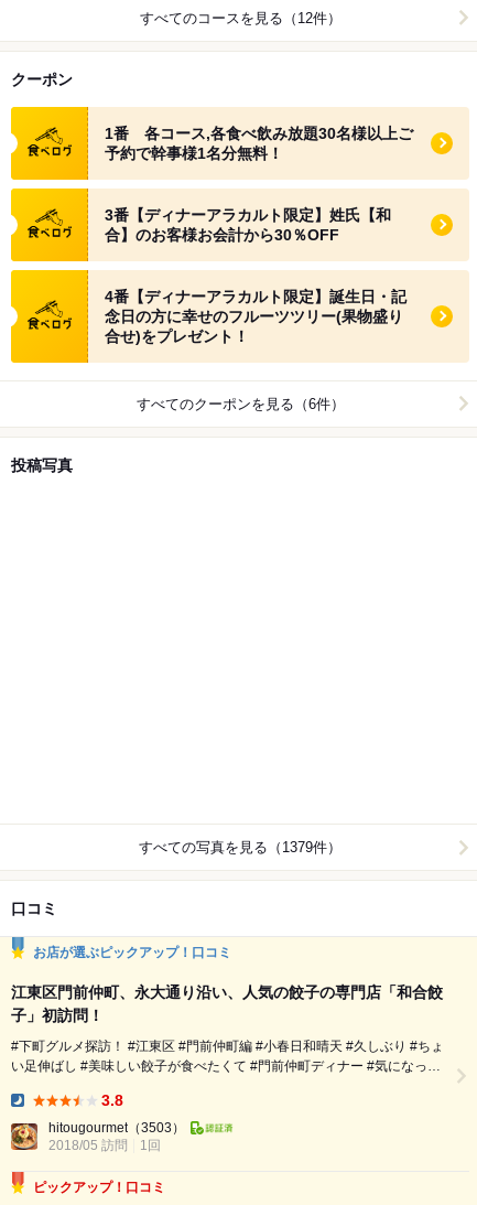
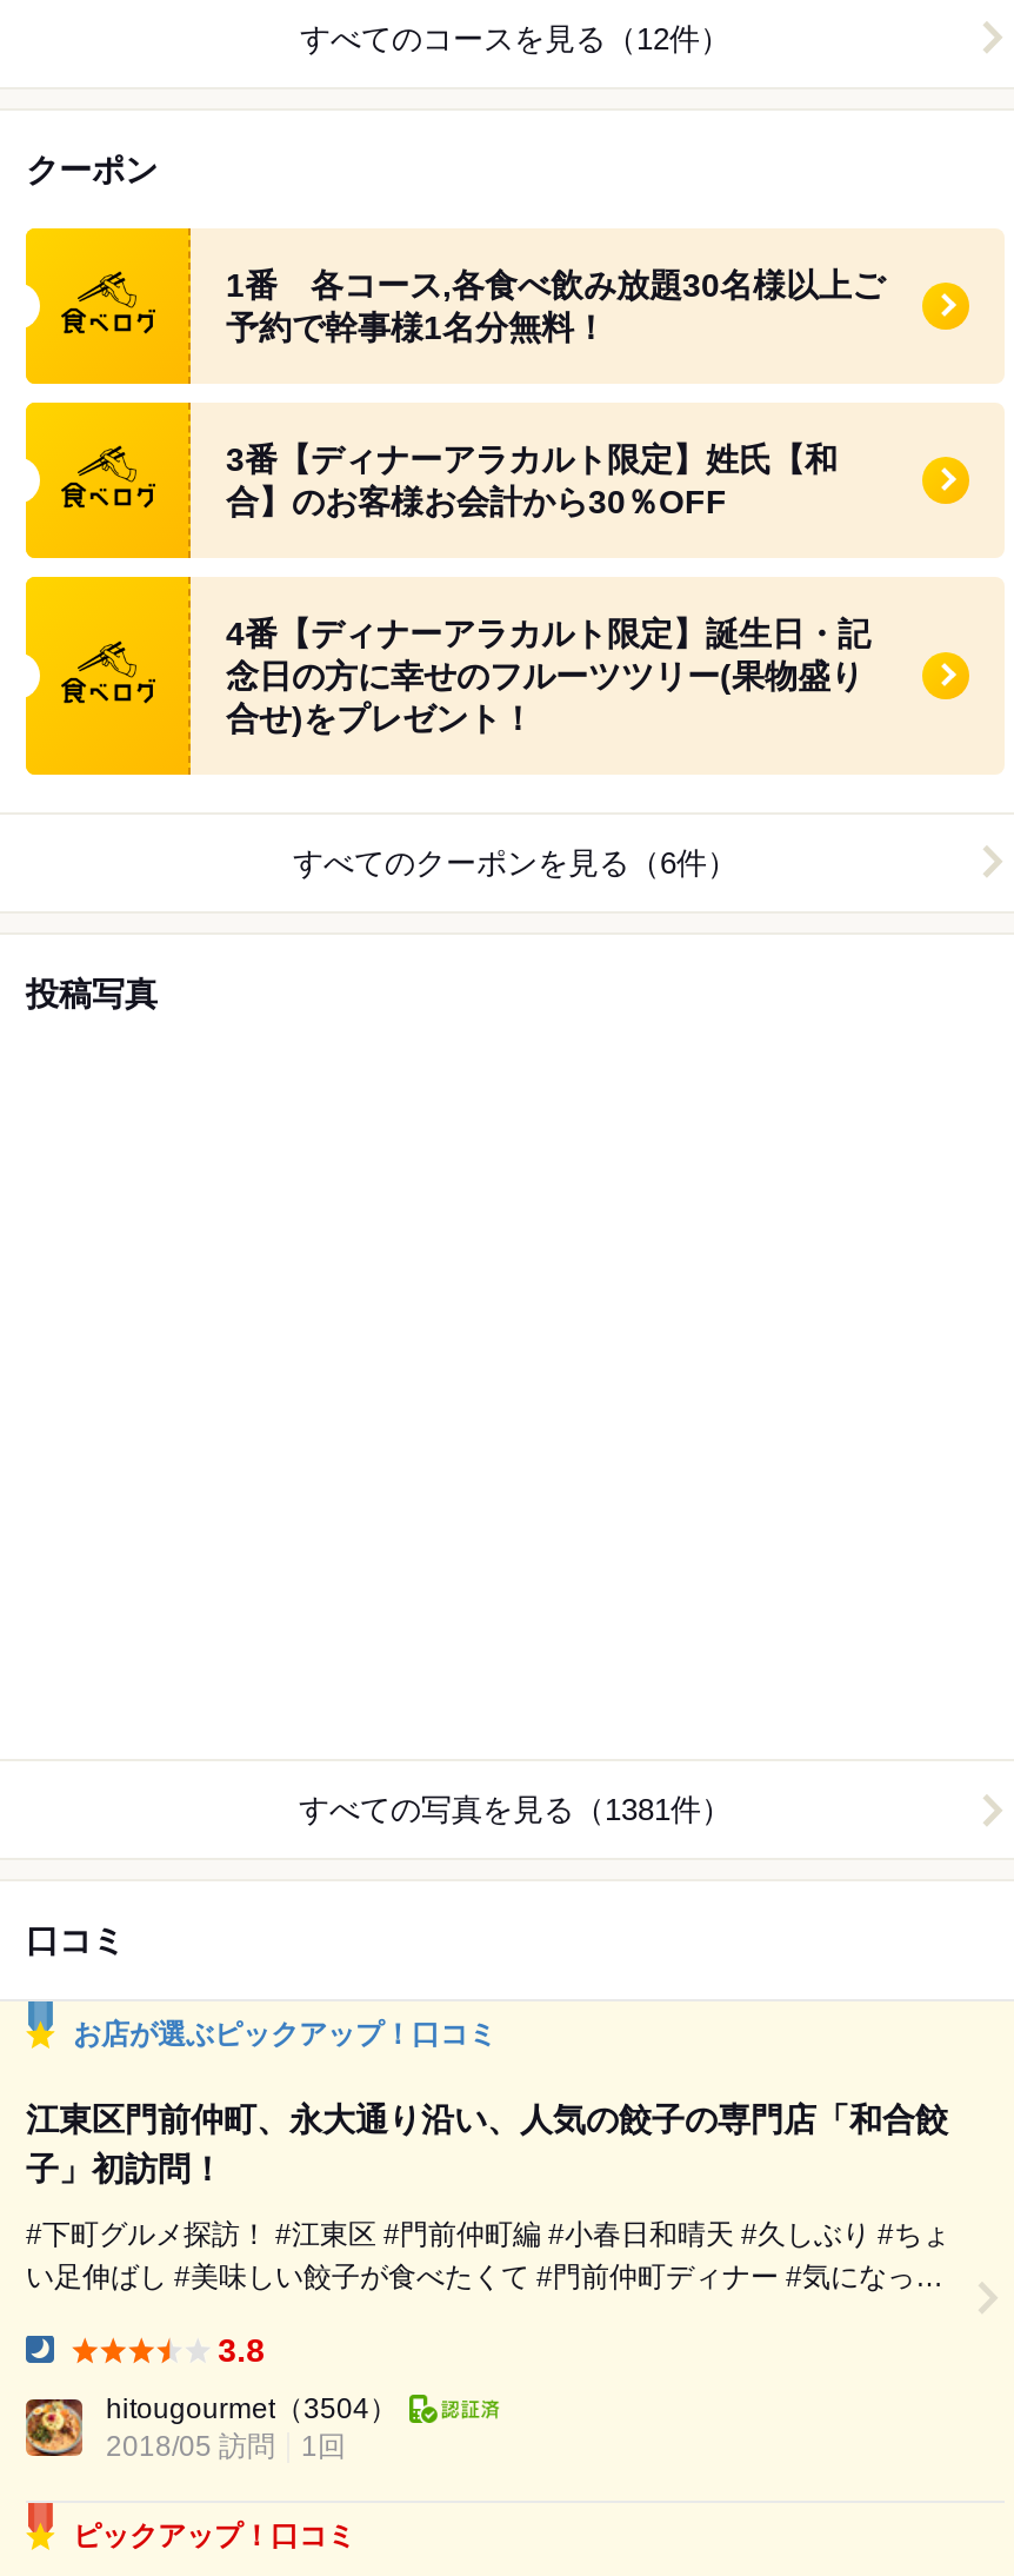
[139,839,342,856] すべての写真を見る（1379件） -> [299,1792,732,1828] すべての写真を見る（1381件）
[48,1120,185,1136] hitougourmet（3503） -> [106,2393,398,2426] hitougourmet（3504）

